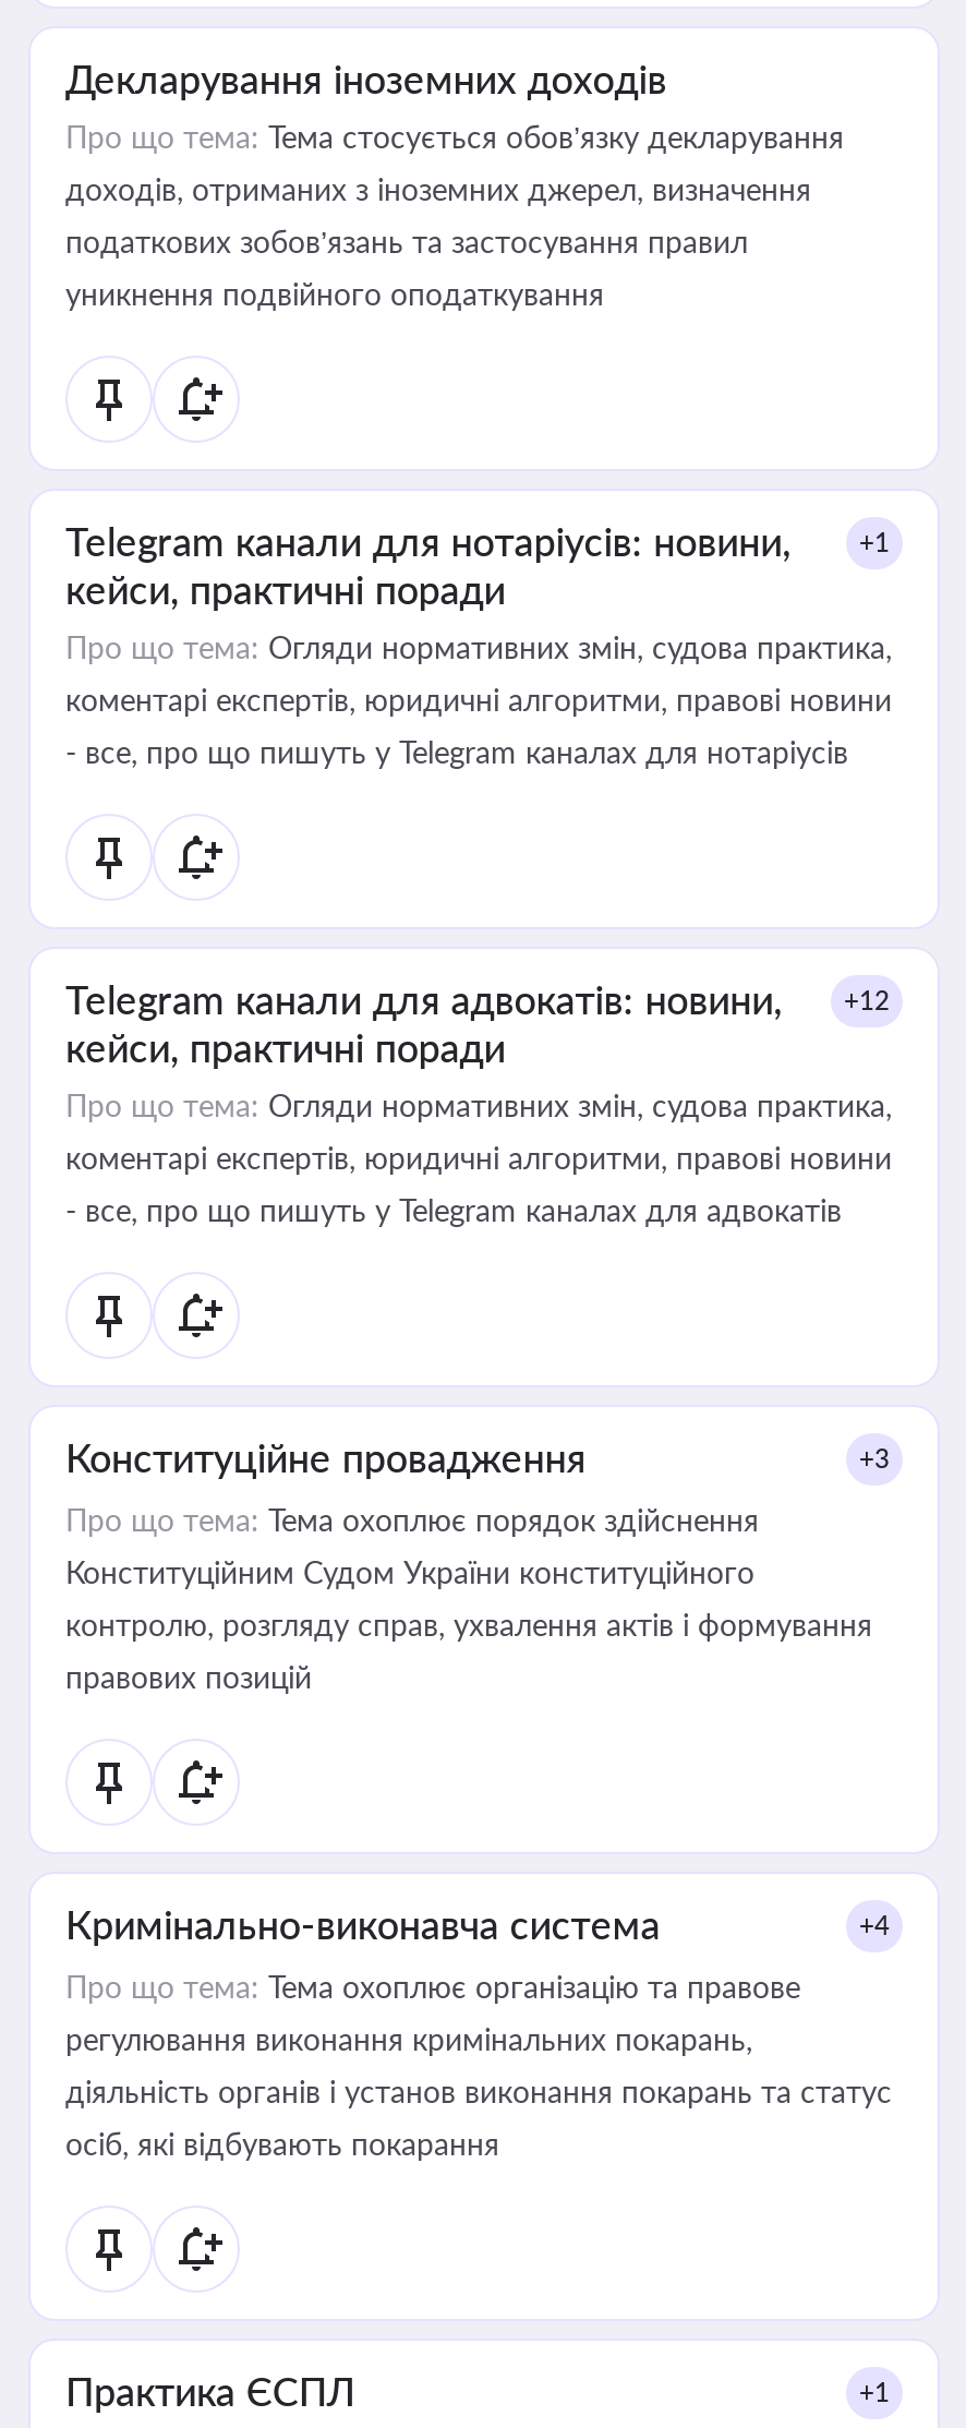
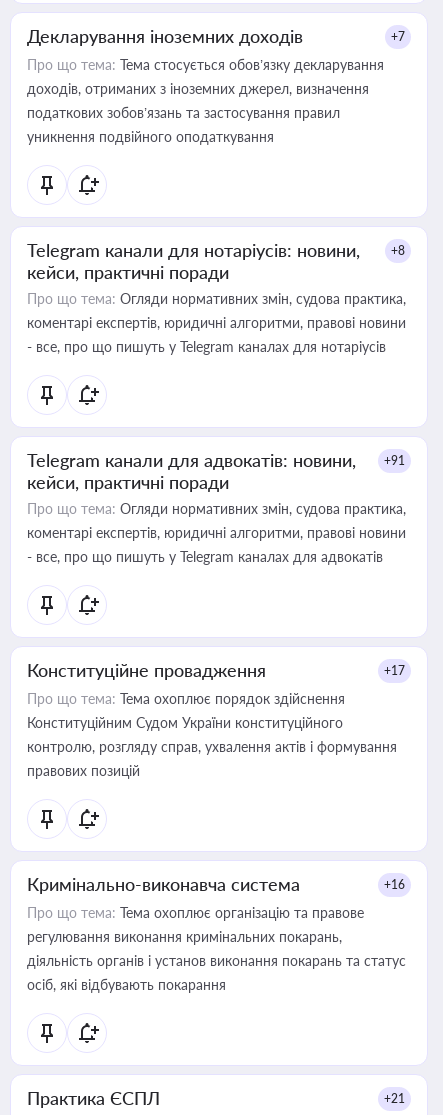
none -> [391,29,405,44] +7
[859,526,890,558] +1 -> [391,243,405,258] +8
[65,975,890,1023] Telegram канали для адвокатів: новини, +12 -> [27,449,405,471] Telegram канали для адвокатів: новини, +91
[859,1442,890,1475] +3 -> [384,663,405,678] +17
[859,1909,890,1942] +4 -> [384,877,405,892] +16
[859,2376,890,2408] +1 -> [384,1091,405,1106] +21

